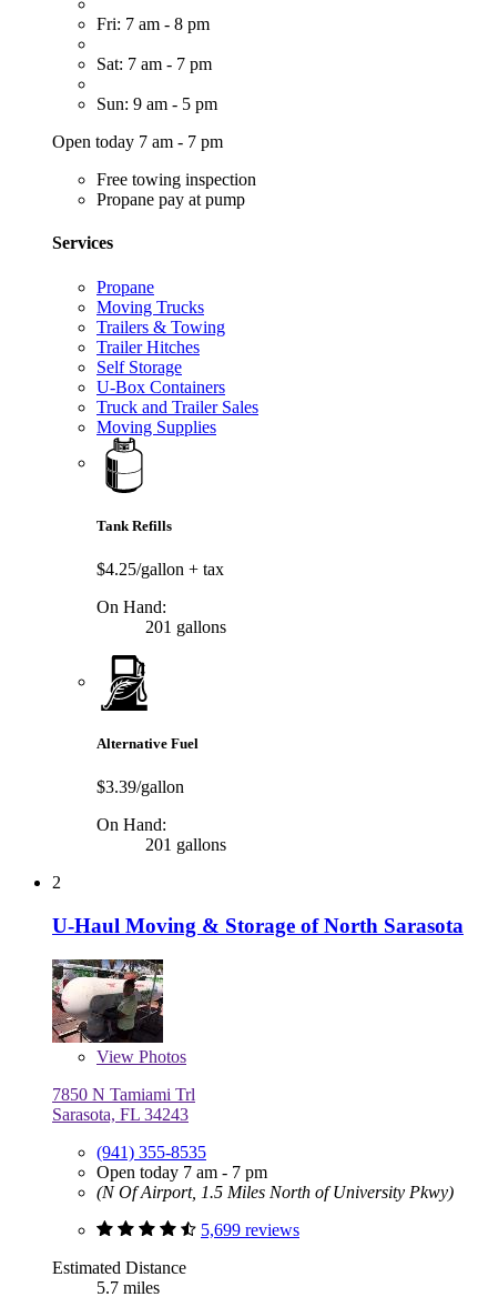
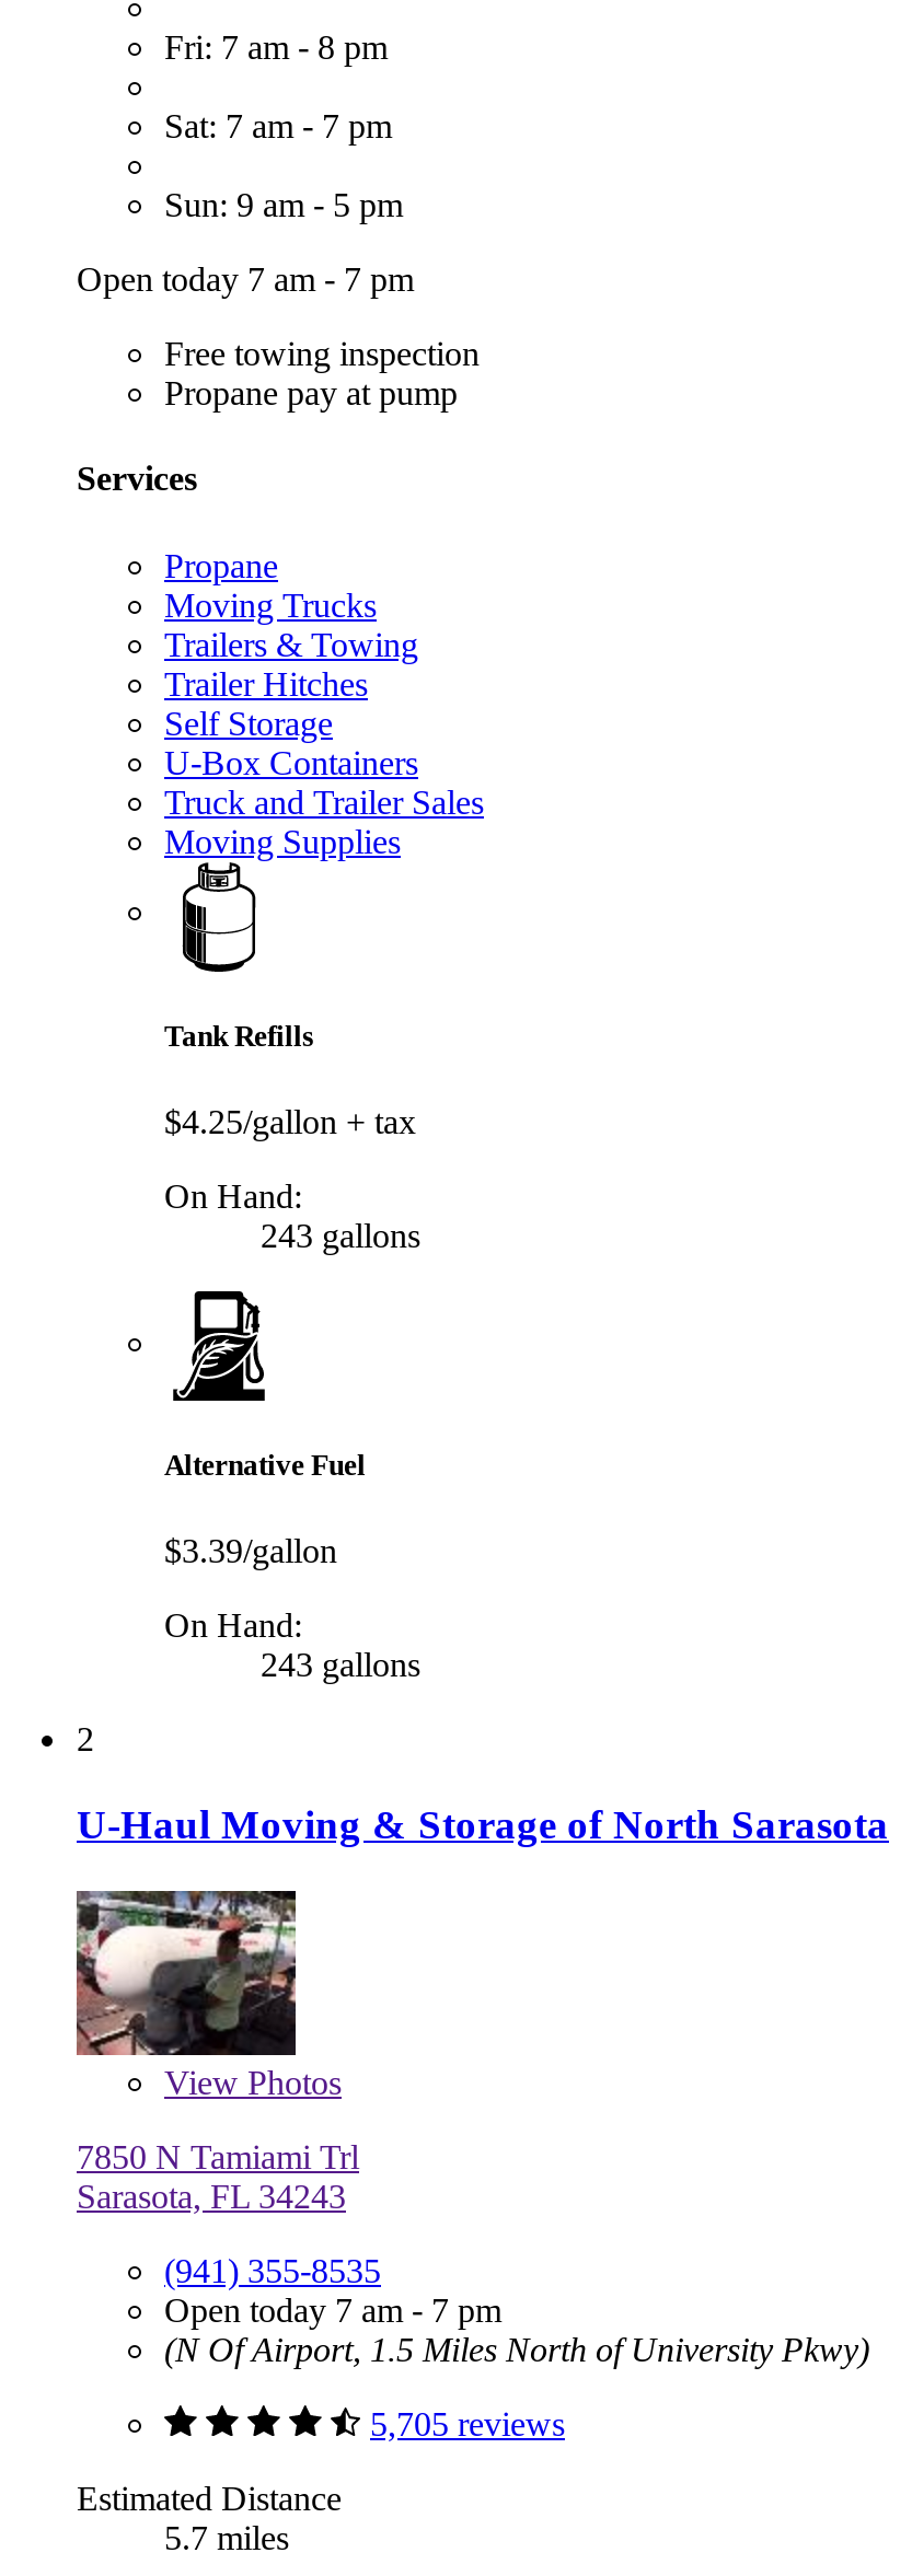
[141,617,226,636] 201 gallons -> [252,1217,420,1254] 243 gallons
[141,835,226,854] 201 gallons -> [252,1646,420,1684] 243 gallons
[201,1220,299,1239] 5,699 reviews -> [370,2405,565,2442] 5,705 reviews

